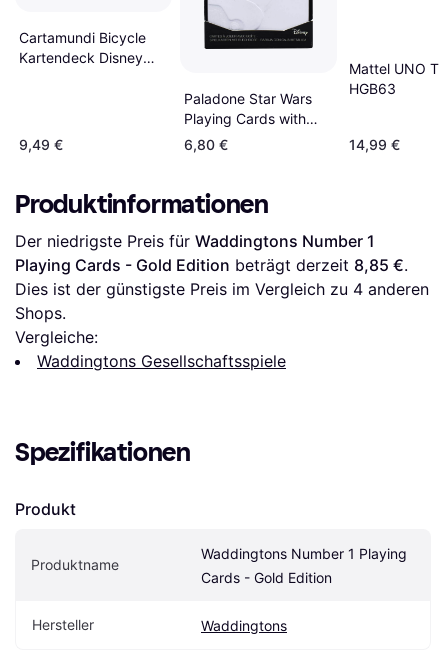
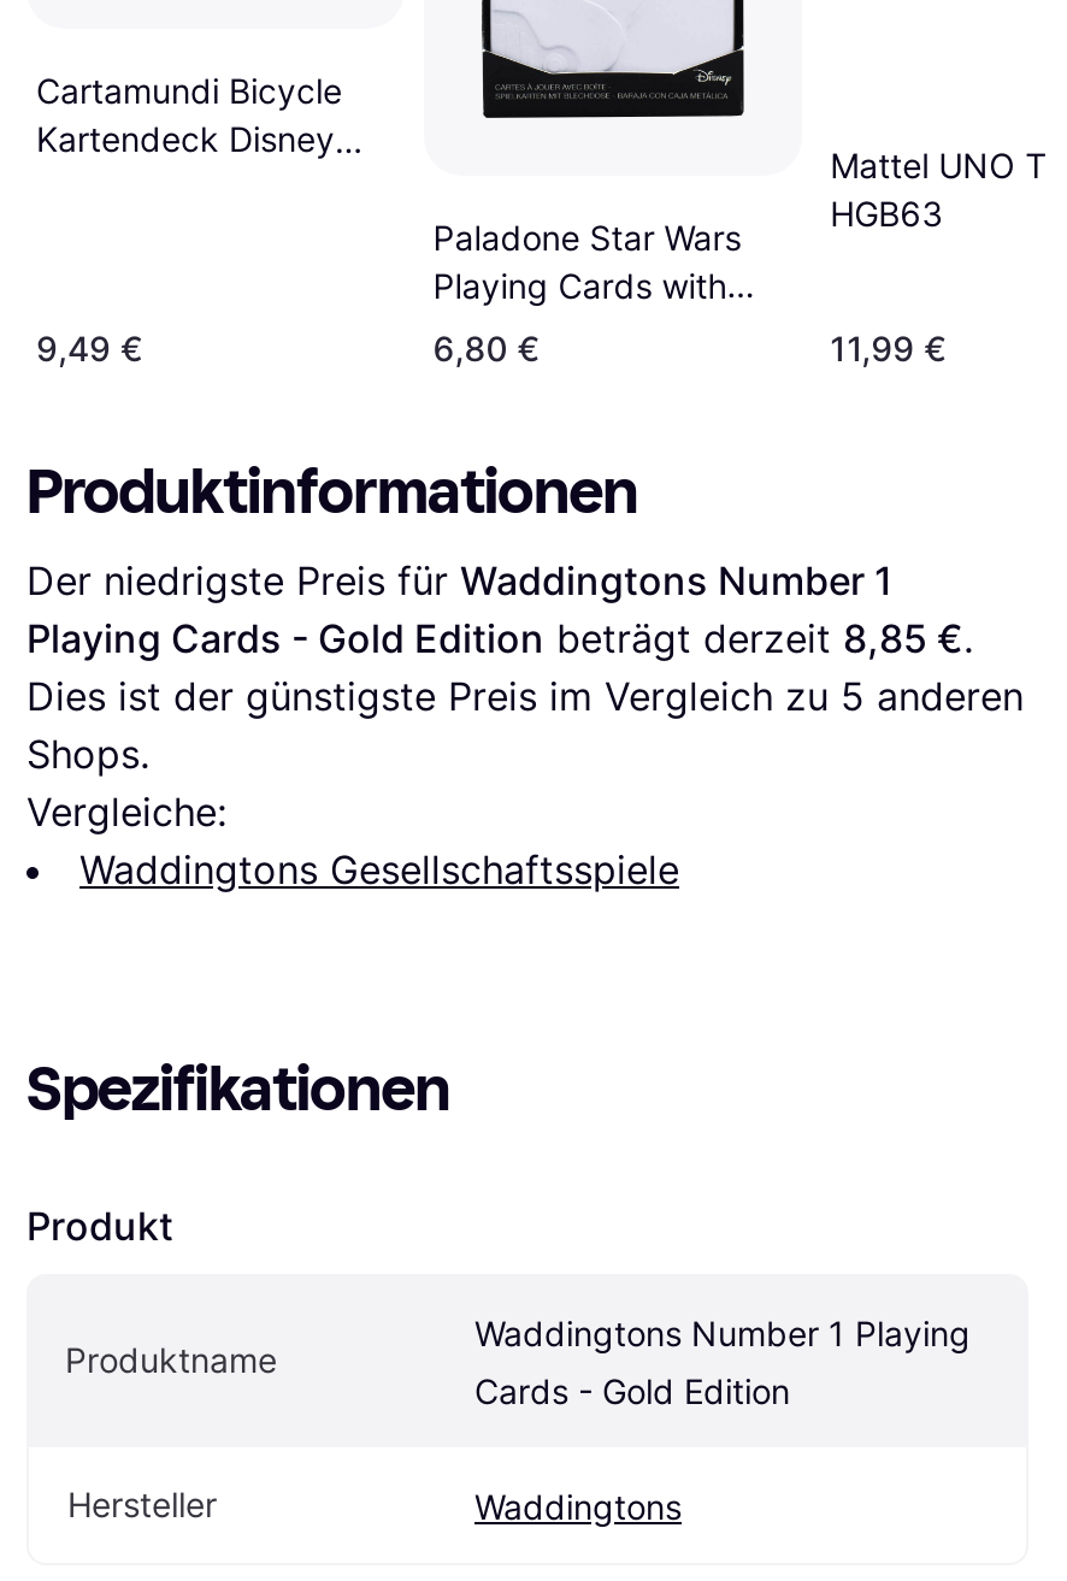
[349,136,400,153] 14,99 € -> [830,327,946,368] 11,99 €
[15,279,429,299] Dies ist der günstigste Preis im Vergleich zu 4 anderen -> [26,671,1024,719] Dies ist der günstigste Preis im Vergleich zu 5 anderen

